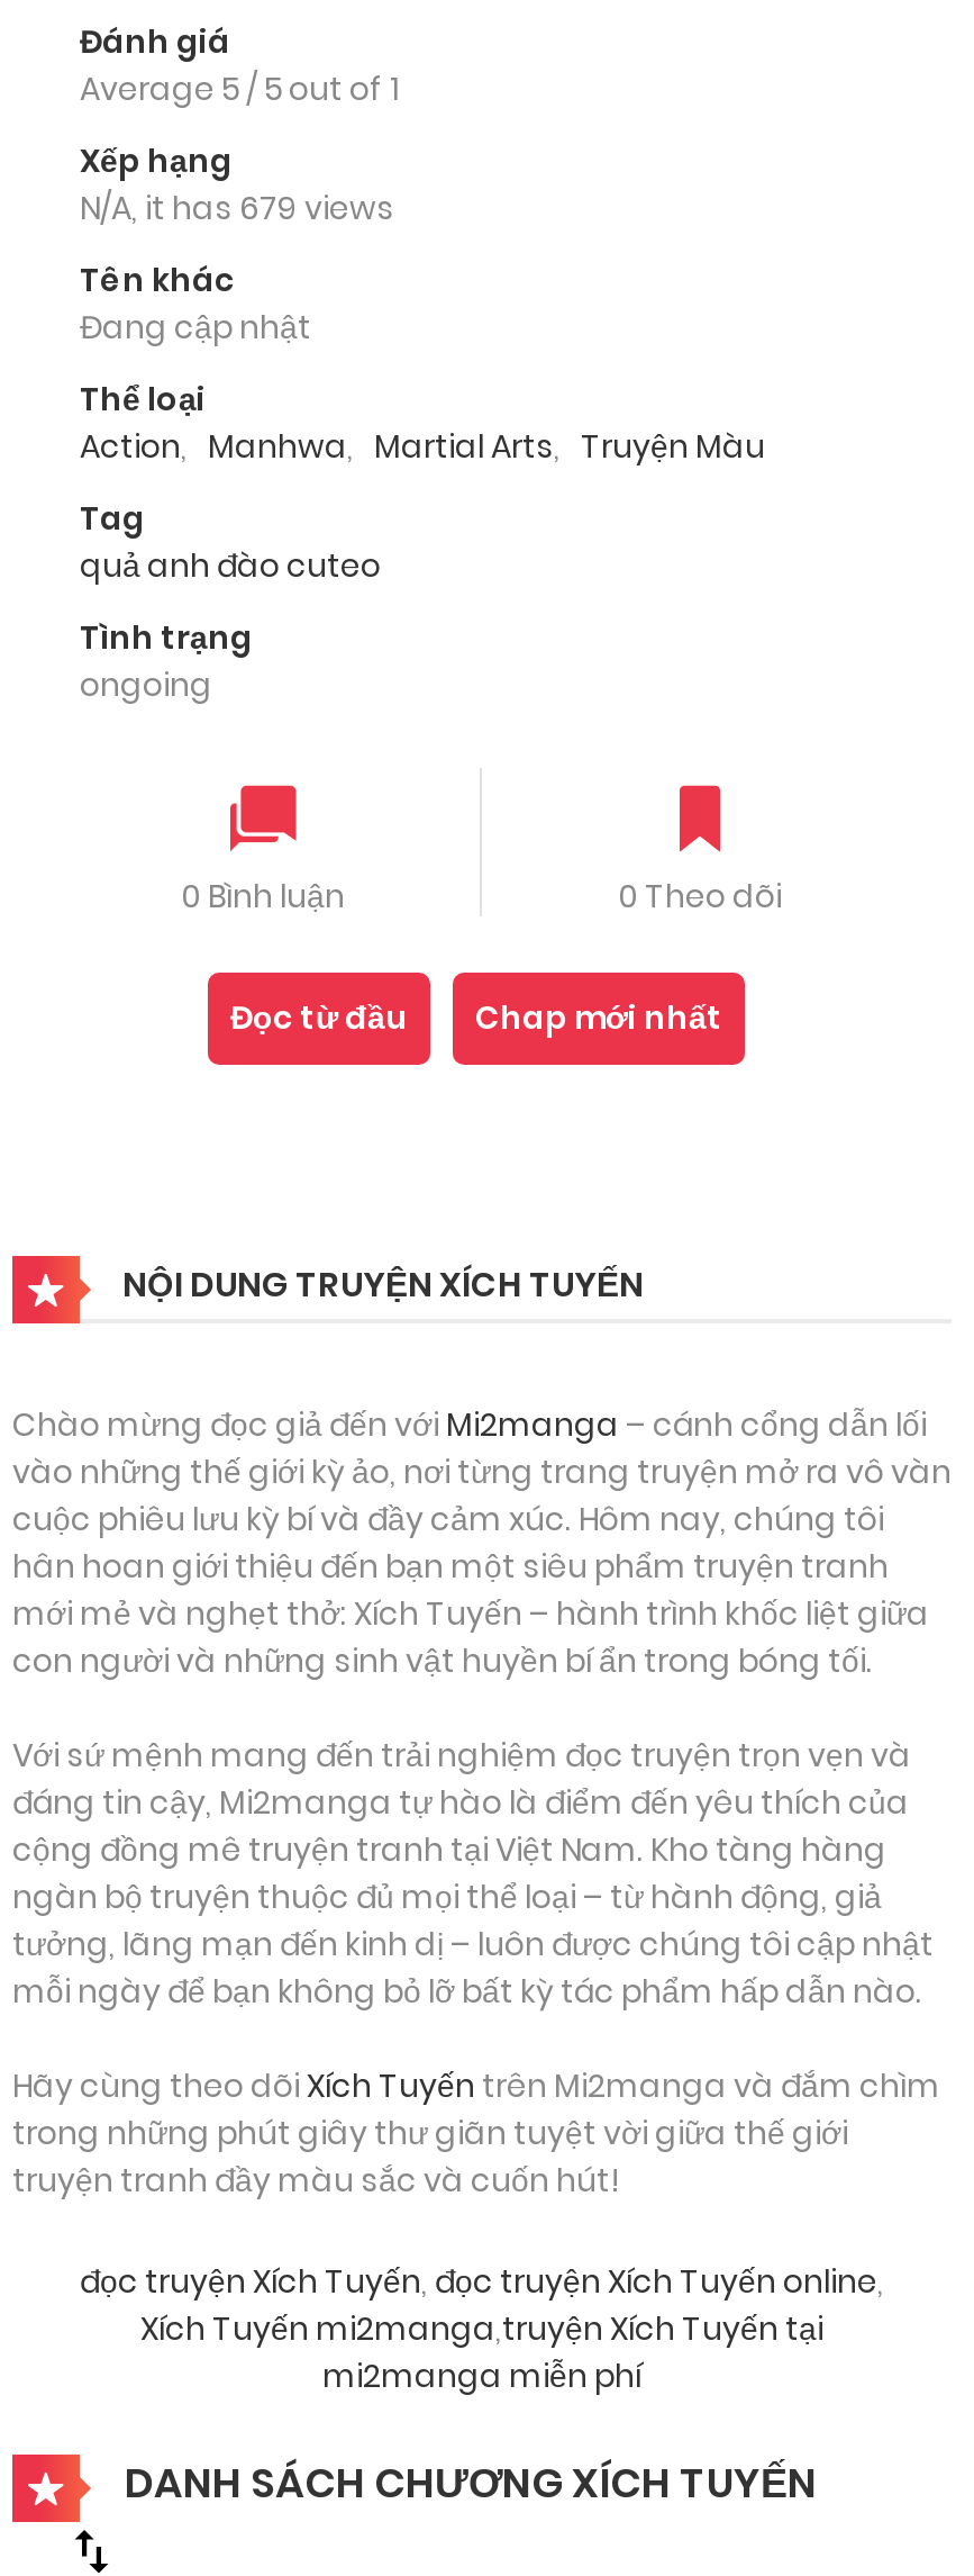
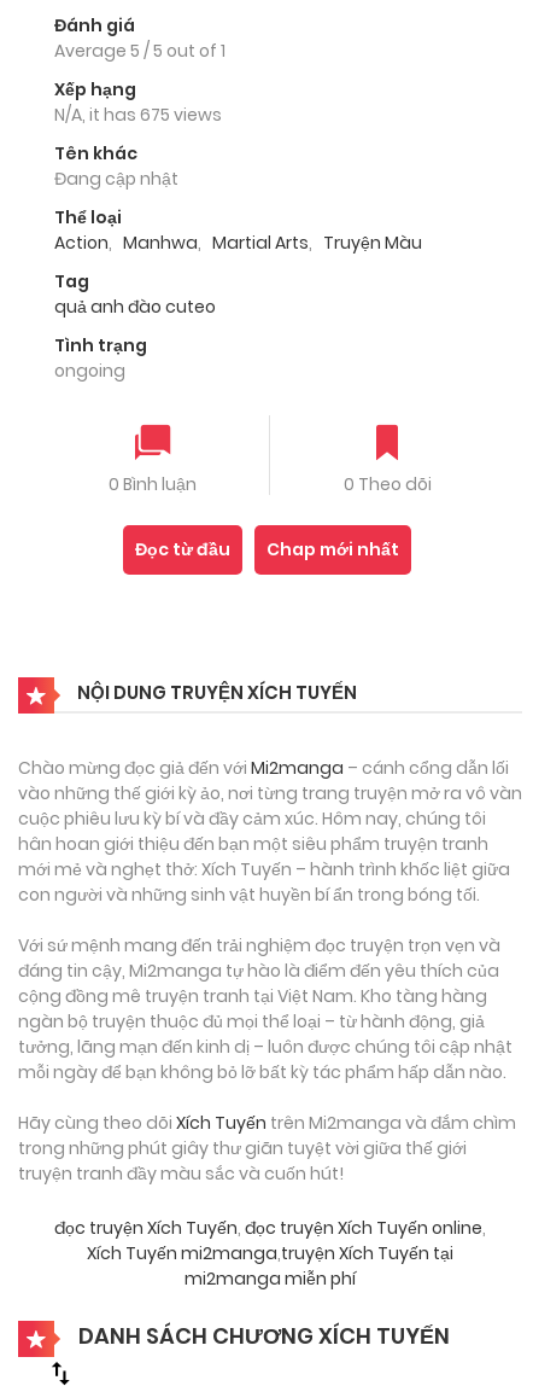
[80,186,394,231] N/A, it has 679 views -> [54,103,222,127] N/A, it has 675 views

